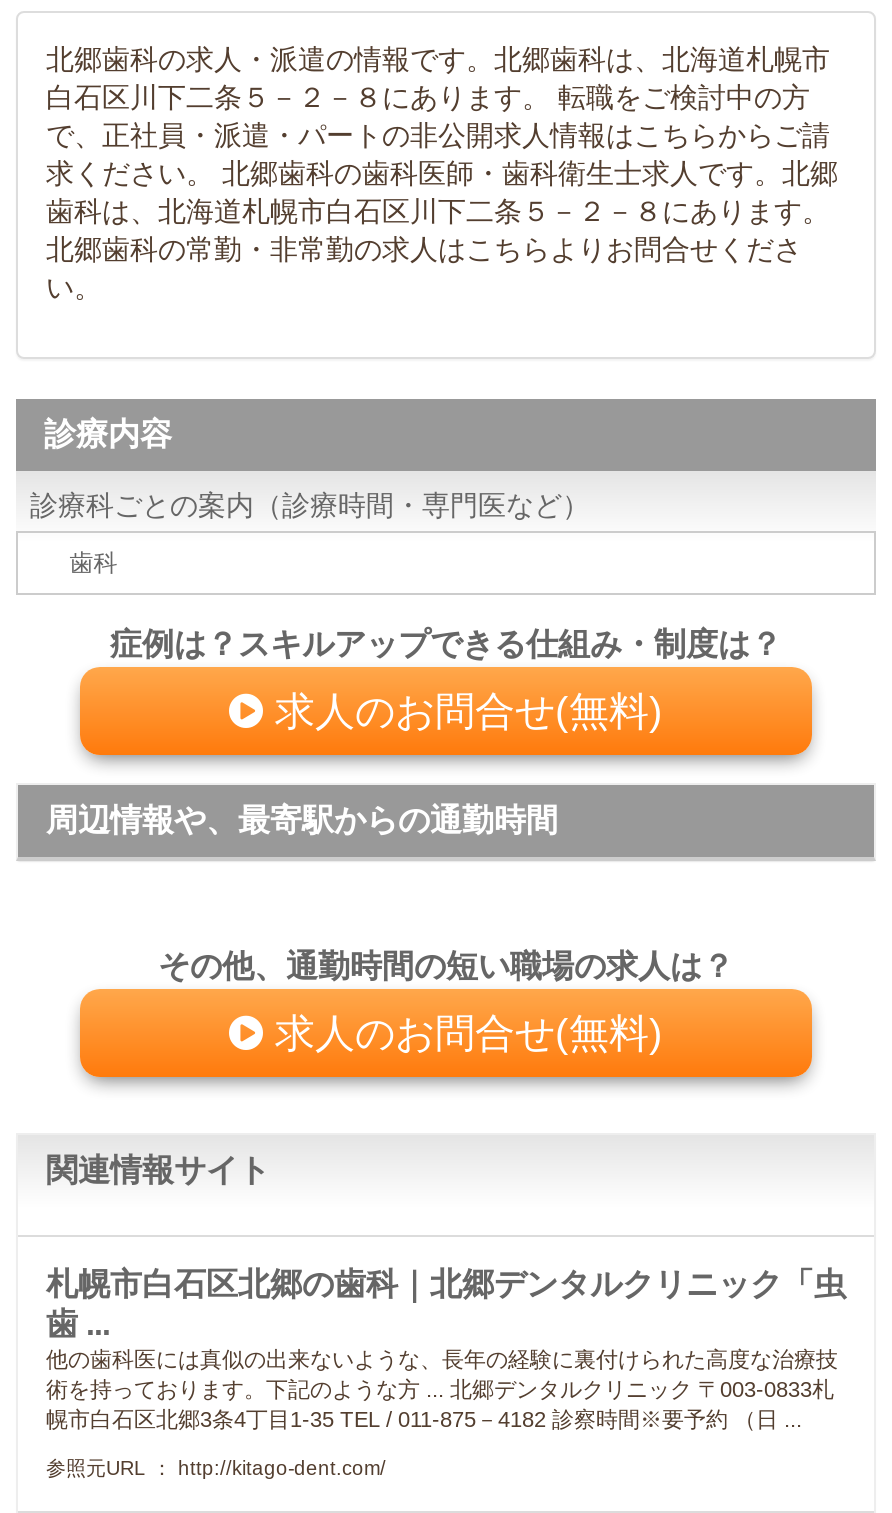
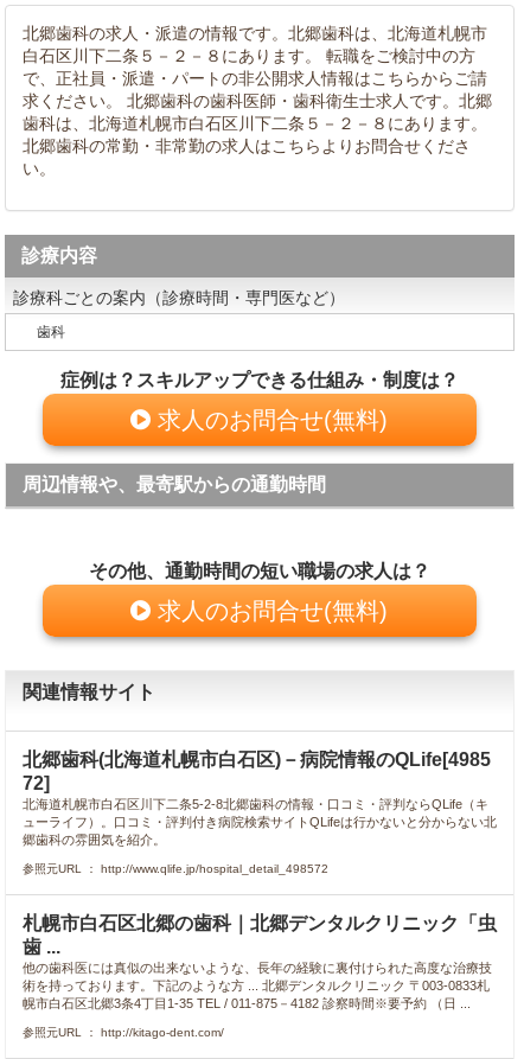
none -> [23,750,497,876] 北郷歯科(北海道札幌市白石区)－病院情報のQLife[4985 | 72] | 北海道札幌市白石区川下二条5-2-8北郷歯科の情報・口コミ・評判ならQLife（キ | ューライフ）。口コミ・評判付き病院検索サイトQLifeは行かないと分からない北 | 郷歯科の雰囲気を紹介。 | 参照元URL ： http://www.qlife.jp/hospital_detail_498572

